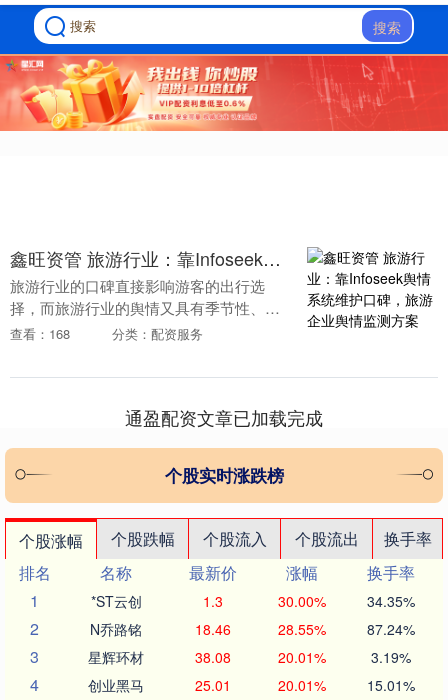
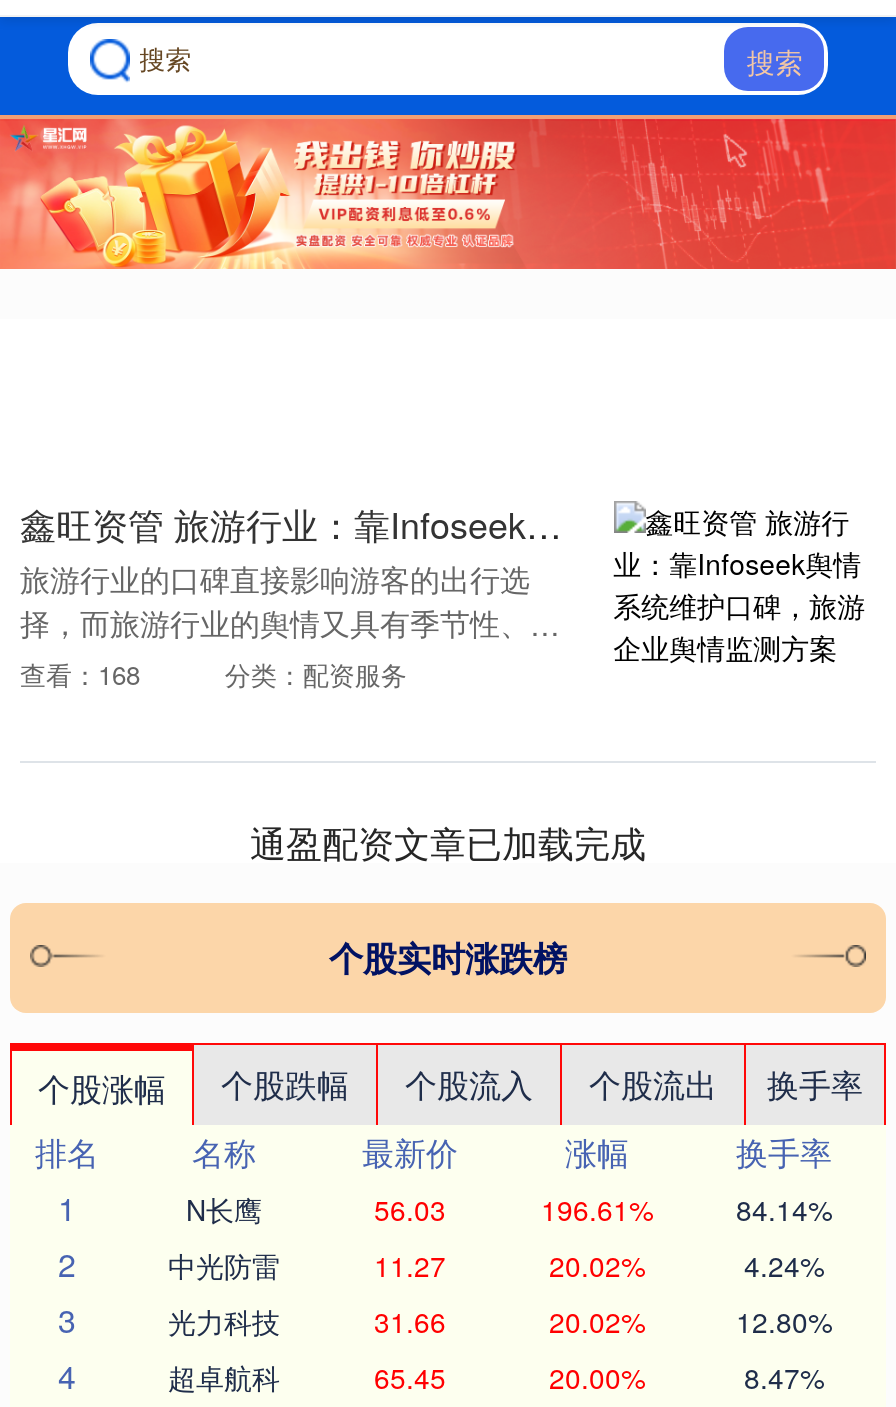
[90,591,414,611] *ST云创 | 1.3 | 30.00% | 34.35% -> [186,1190,832,1230] N长鹰 | 56.03 | 196.61% | 84.14%
[90,619,414,639] N乔路铭 | 18.46 | 28.55% | 87.24% -> [168,1246,824,1286] 中光防雷 | 11.27 | 20.02% | 4.24%
[88,647,410,667] 星辉环材 | 38.08 | 20.01% | 3.19% -> [168,1302,832,1342] 光力科技 | 31.66 | 20.02% | 12.80%
[88,675,414,695] 创业黑马 | 25.01 | 20.01% | 15.01% -> [168,1358,824,1398] 超卓航科 | 65.45 | 20.00% | 8.47%

